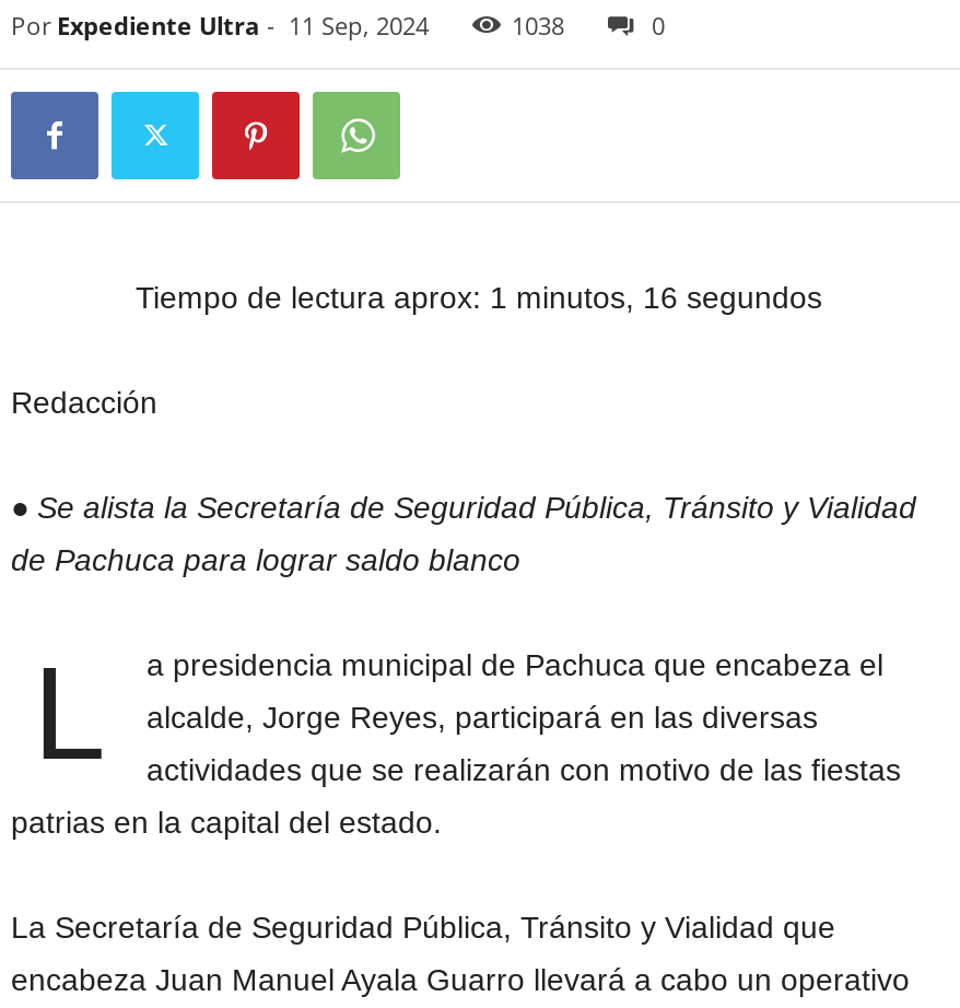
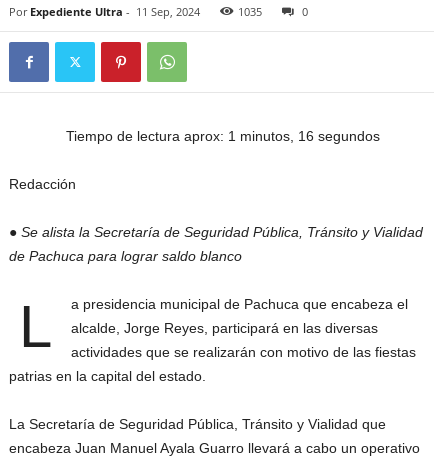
[512,9,564,42] 1038 -> [238,4,262,19] 1035

